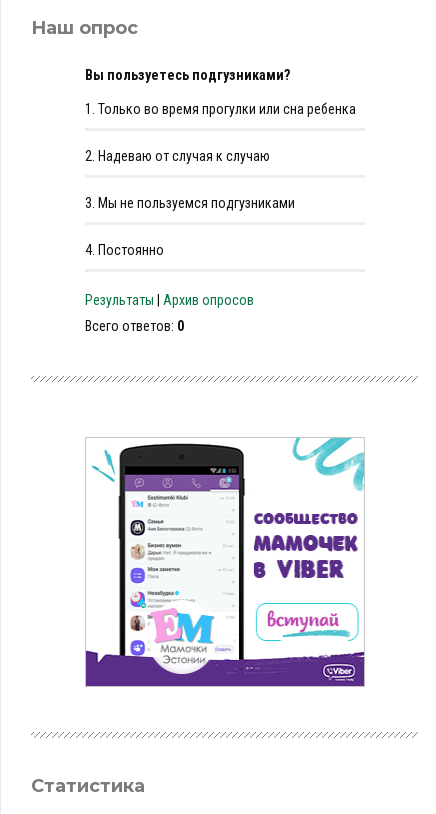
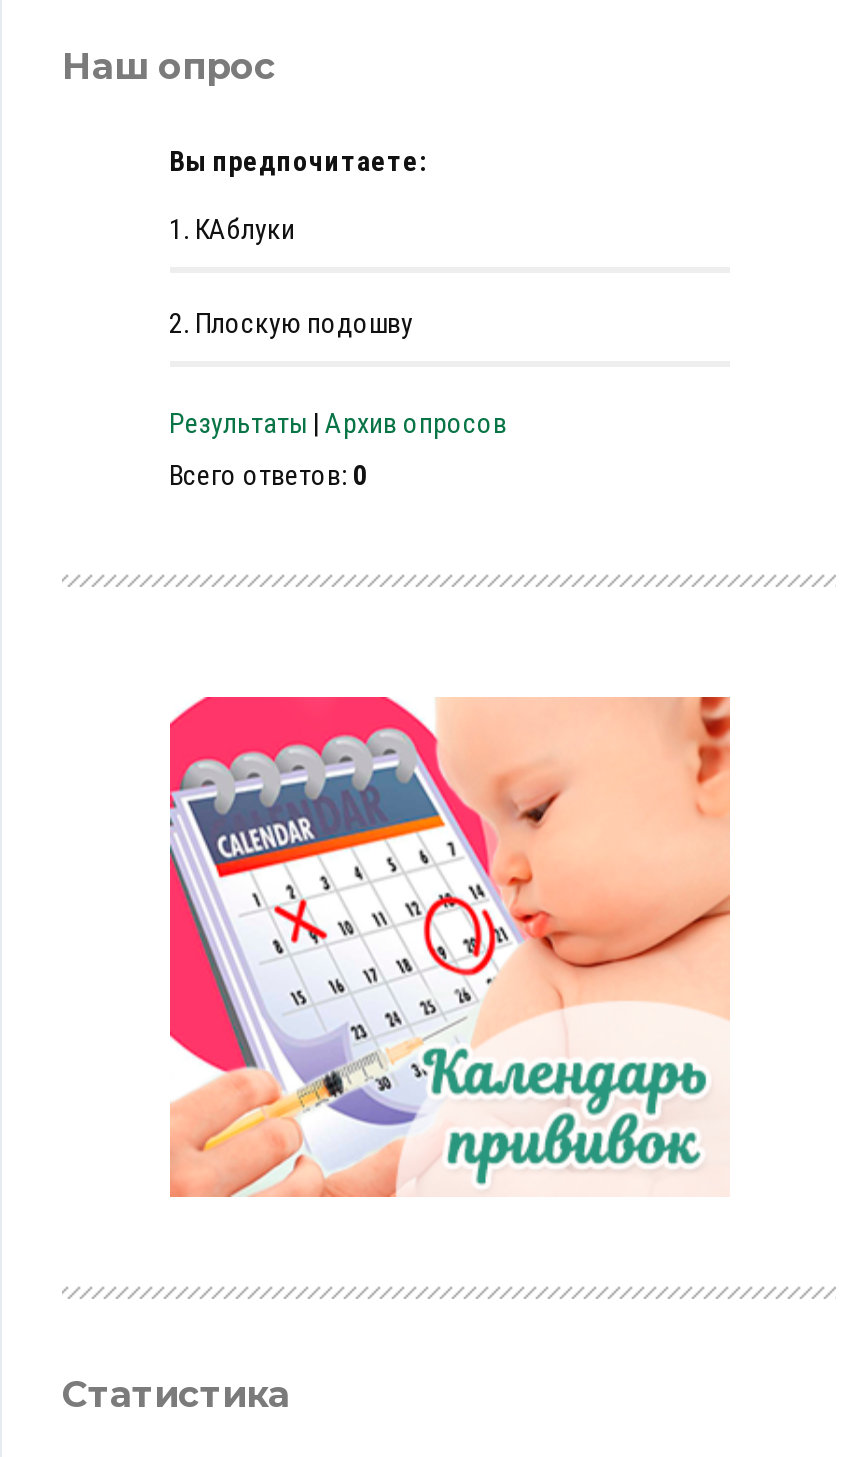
[84,67,355,258] Вы пользуетесь подгузниками? | 1. Только во время прогулки или сна ребенка | 2. Надеваю от случая к случаю | 3. Мы не пользуемся подгузниками | 4. Постоянно -> [169,146,427,340] Вы предпочитаете: | 1. КАблуки | 2. Плоскую подошву
[85,437,366,687] [image] -> [168,695,732,1199] [image]

